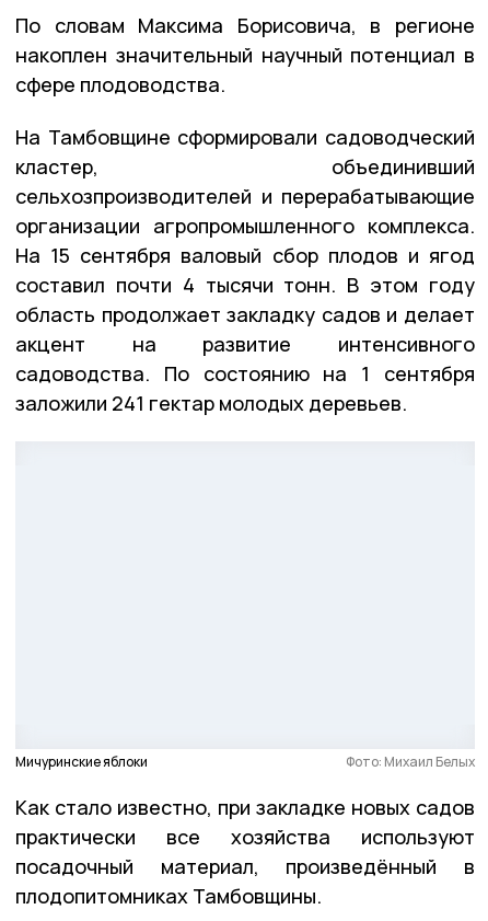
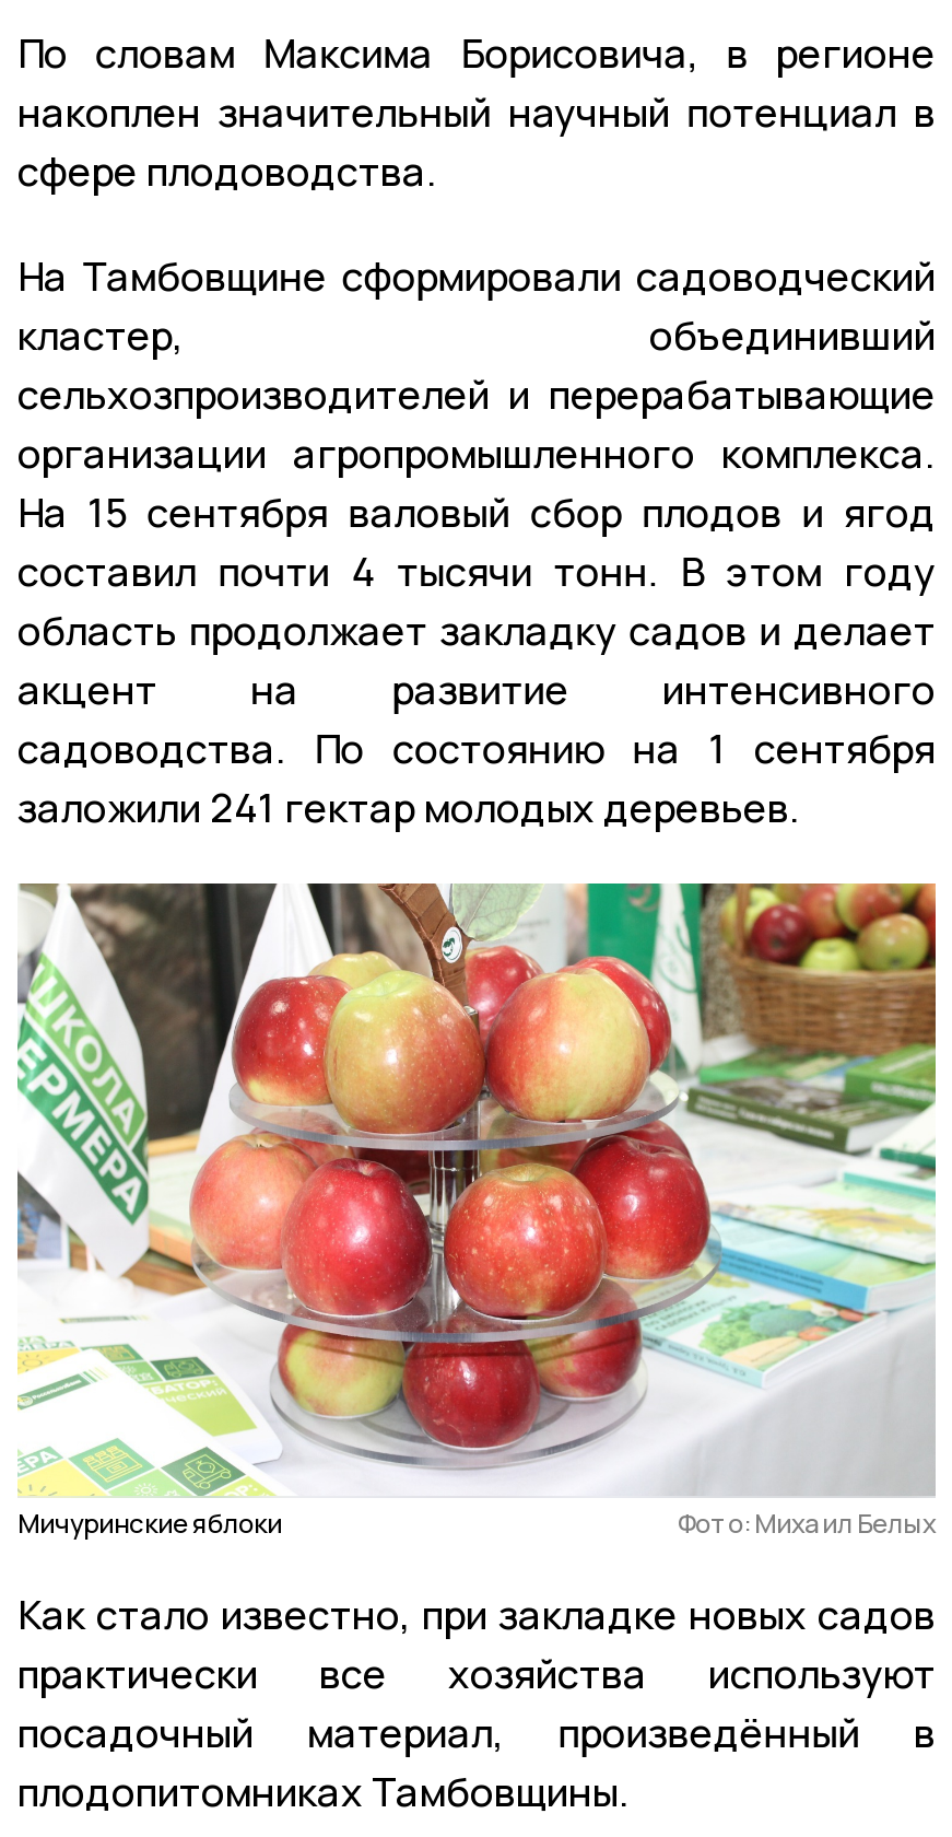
none -> [15,881,938,1498] [image]

